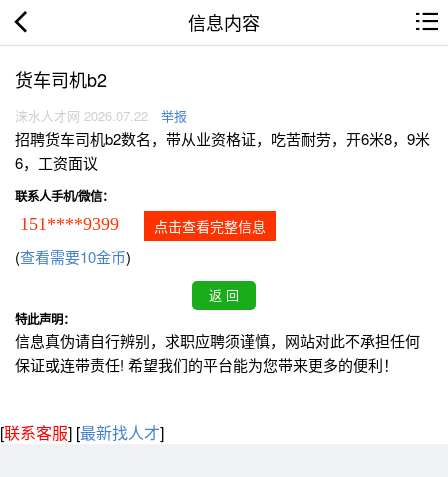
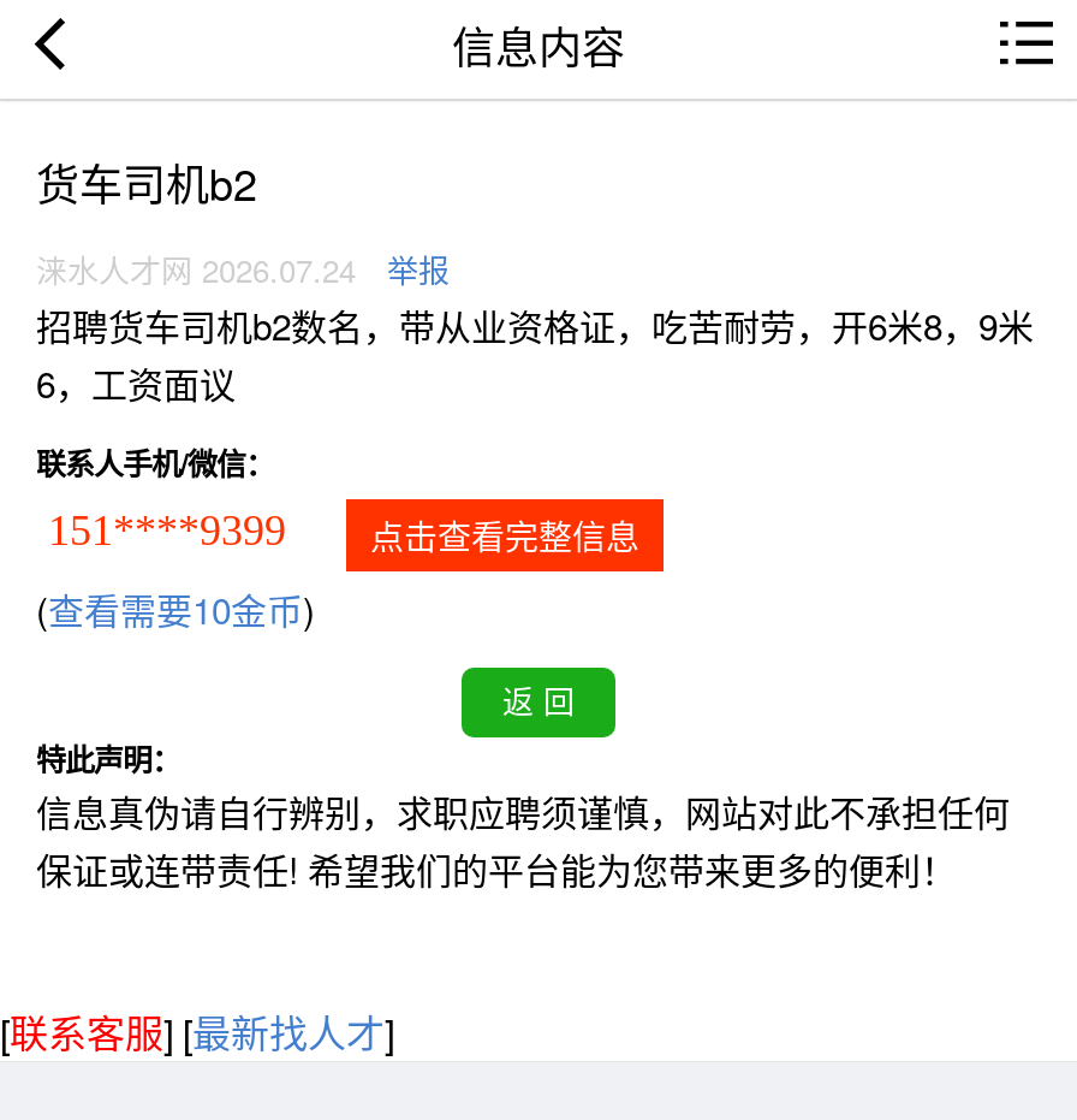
[15,106,187,125] 涞水人才网 2026.07.22 举报 -> [36,247,450,293] 涞水人才网 2026.07.24 举报

